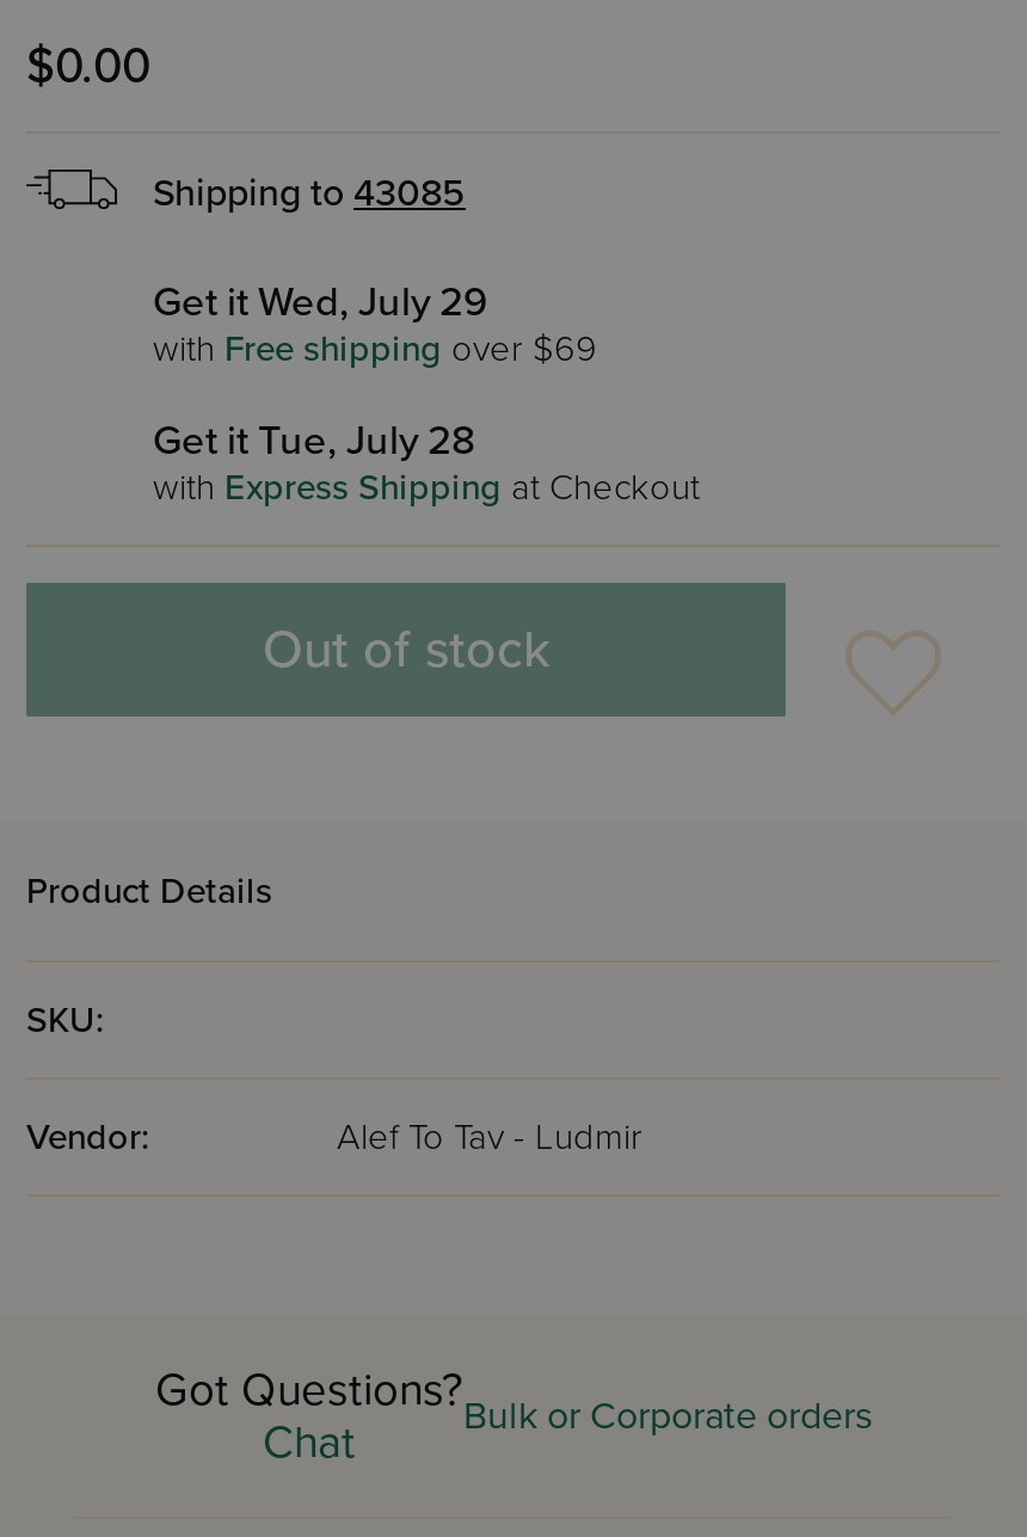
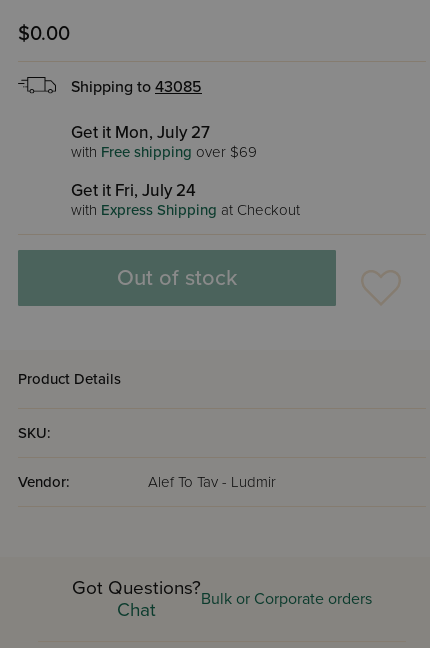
[153,276,487,326] Get it Wed, July 29 -> [71,121,210,142] Get it Mon, July 27
[153,414,475,465] Get it Tue, July 28 -> [71,179,196,200] Get it Fri, July 24

